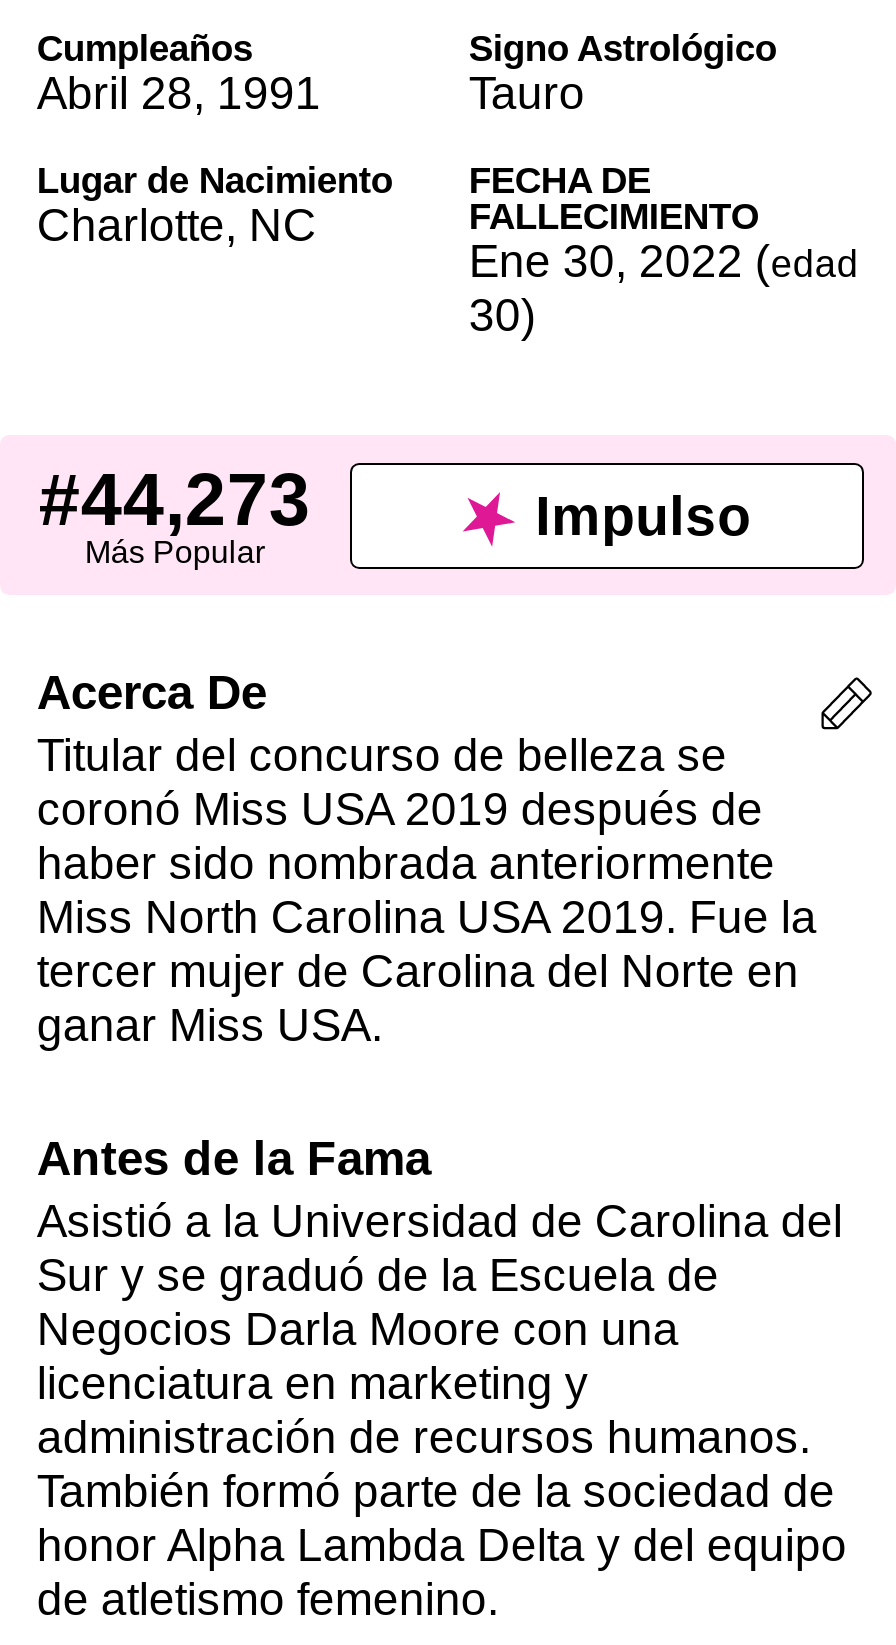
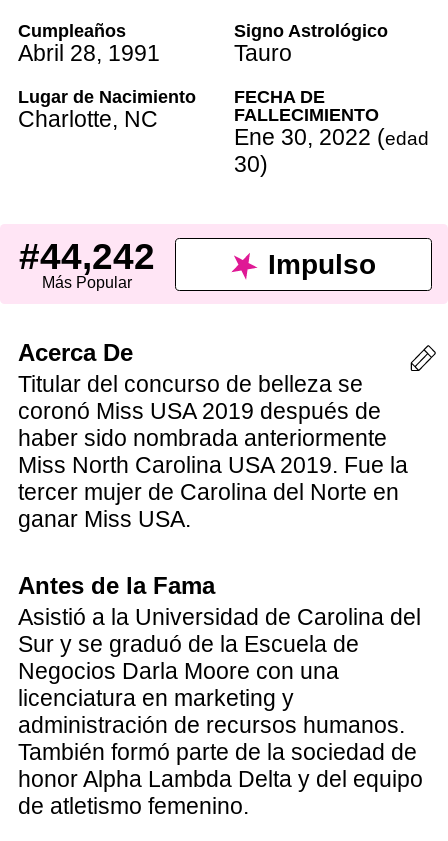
[39,458,311,540] #44,273 -> [19,235,155,276] #44,242

